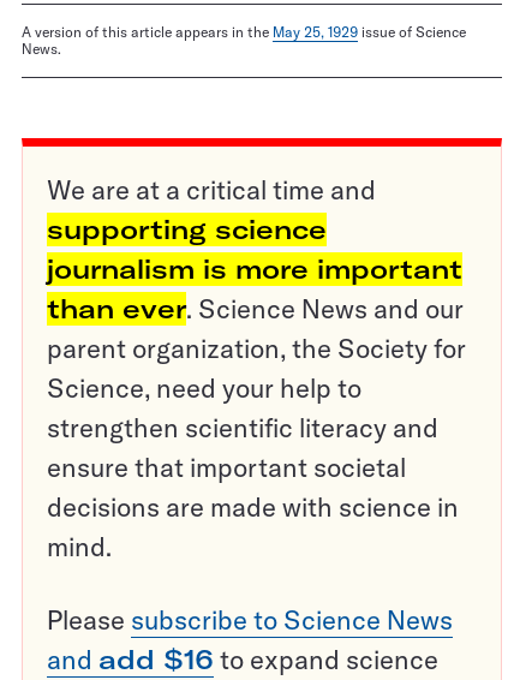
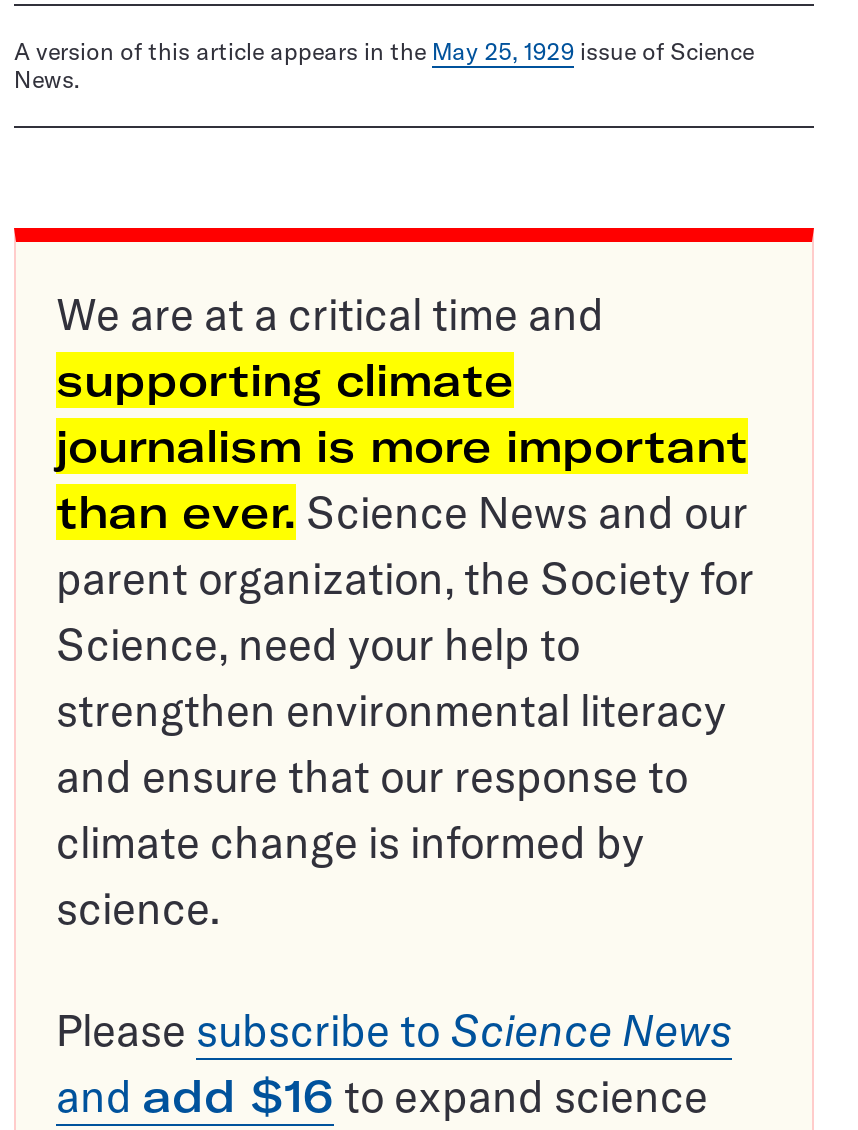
[47,213,327,247] supporting science -> [56,353,514,409] supporting climate
[47,411,459,564] strengthen scientific literacy and | ensure that important societal | decisions are made with science in | mind. -> [56,683,726,937] strengthen environmental literacy | and ensure that our response to | climate change is informed by | science.

